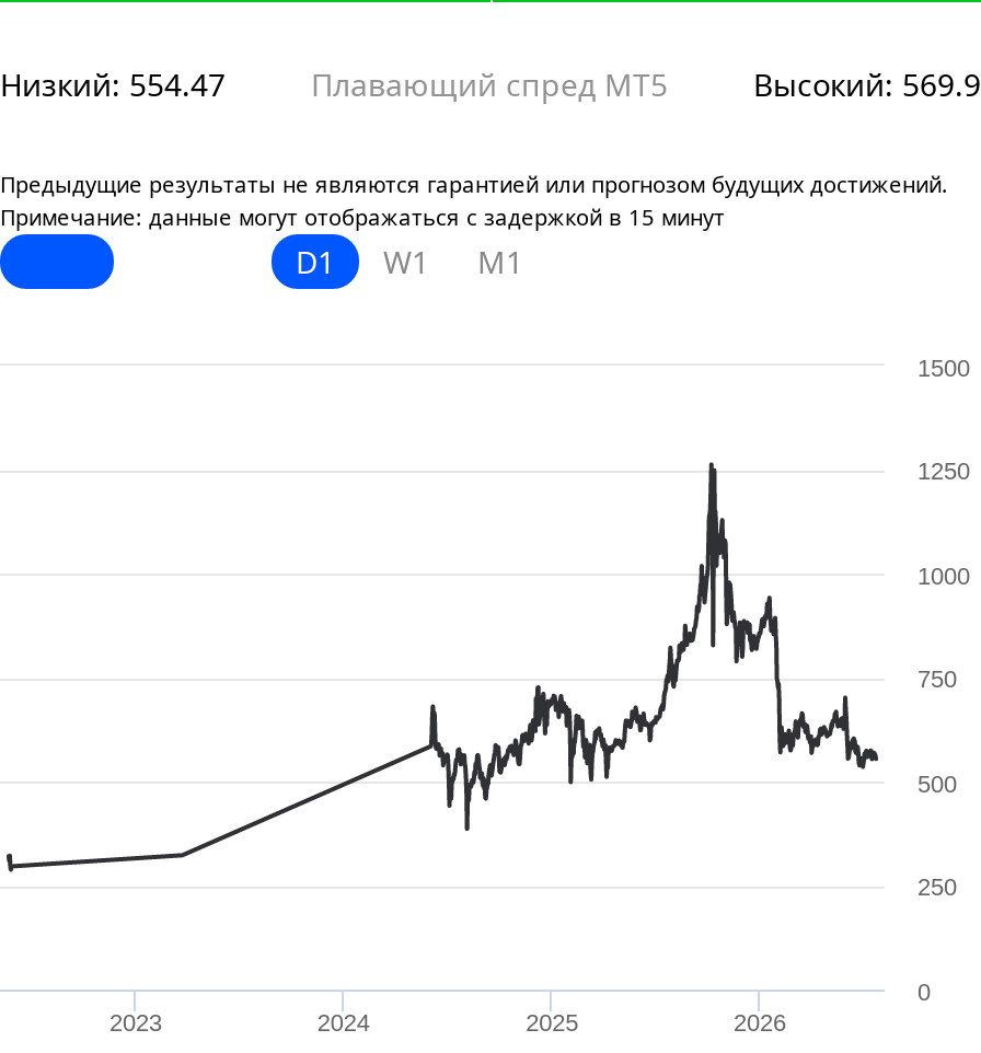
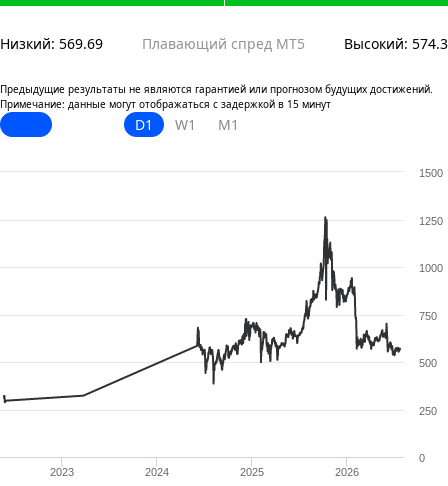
[0,63,226,105] Низкий: 554.47 -> [0,34,103,53] Низкий: 569.69
[753,63,981,105] Высокий: 569.9 -> [344,34,448,53] Высокий: 574.3

